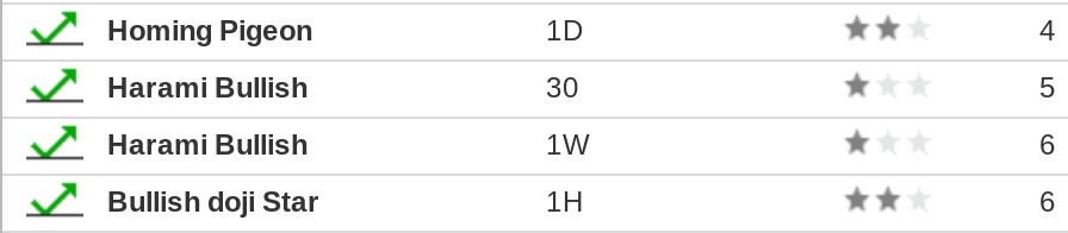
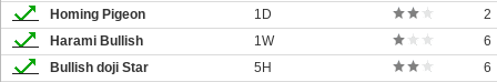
[107,15,1056,105] 4 | Harami Bullish | 30 | 5 -> [484,7,491,22] 2
[546,186,584,219] 1H -> [254,60,272,75] 5H

